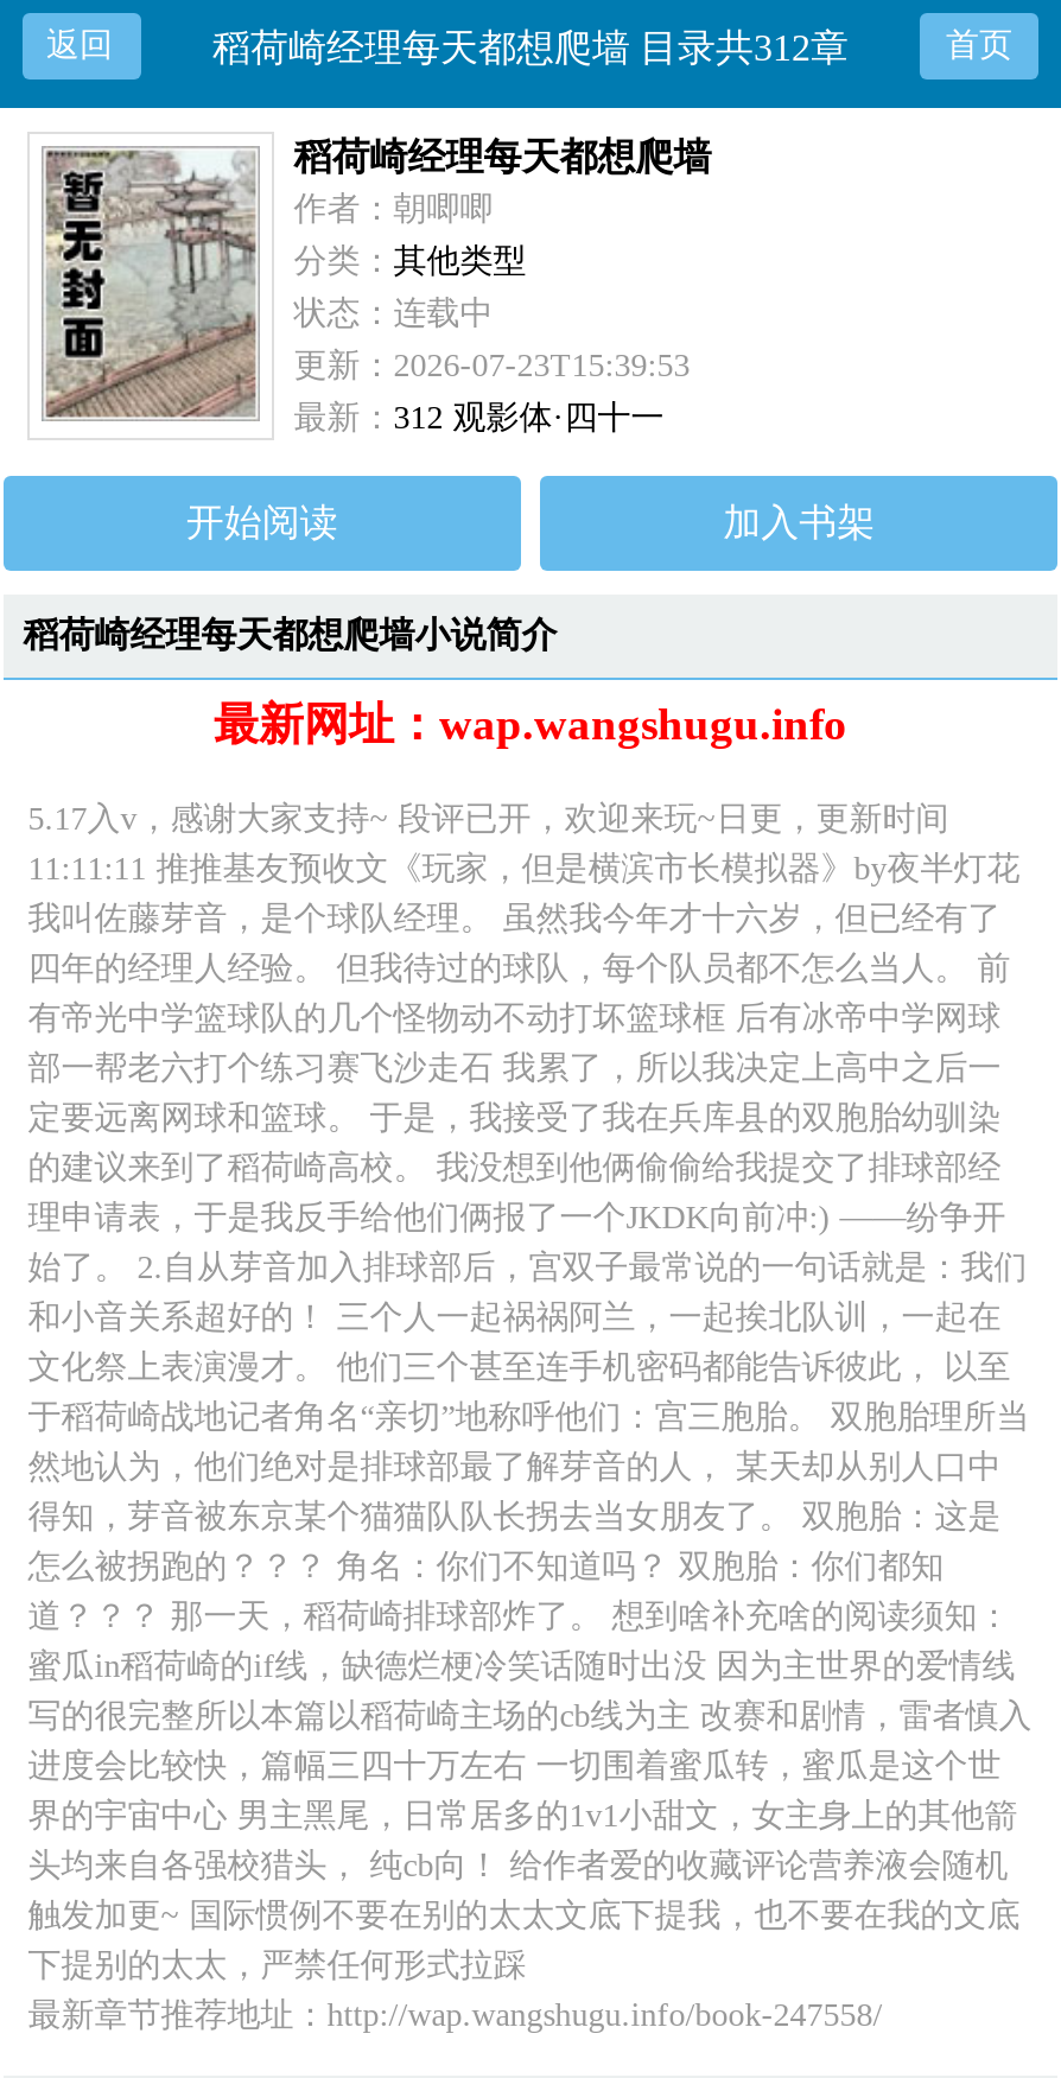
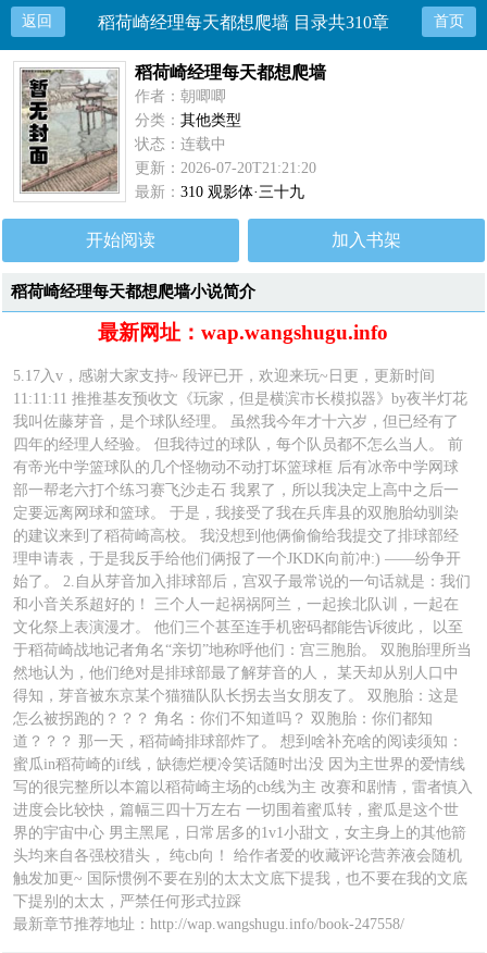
[212,27,849,68] 稻荷崎经理每天都想爬墙 目录共312章 -> [98,13,389,32] 稻荷崎经理每天都想爬墙 目录共310章
[294,348,690,383] 更新：2026-07-23T15:39:53 -> [135,160,317,176] 更新：2026-07-20T21:21:20
[294,400,664,436] 最新：312 观影体·四十一 -> [135,184,305,200] 最新：310 观影体·三十九

